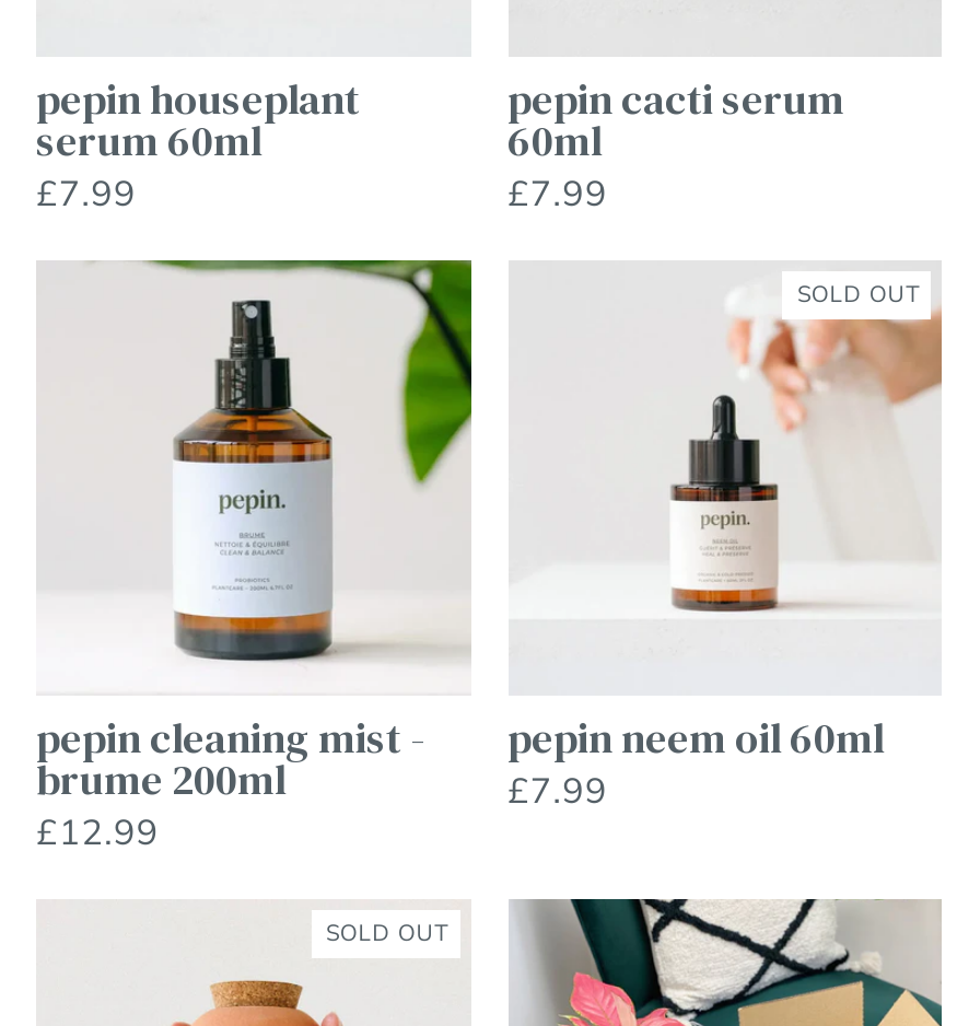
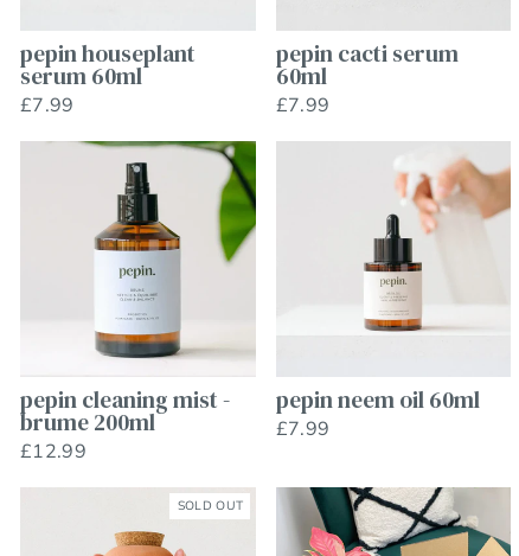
[797,280,920,308] SOLD OUT -> none

